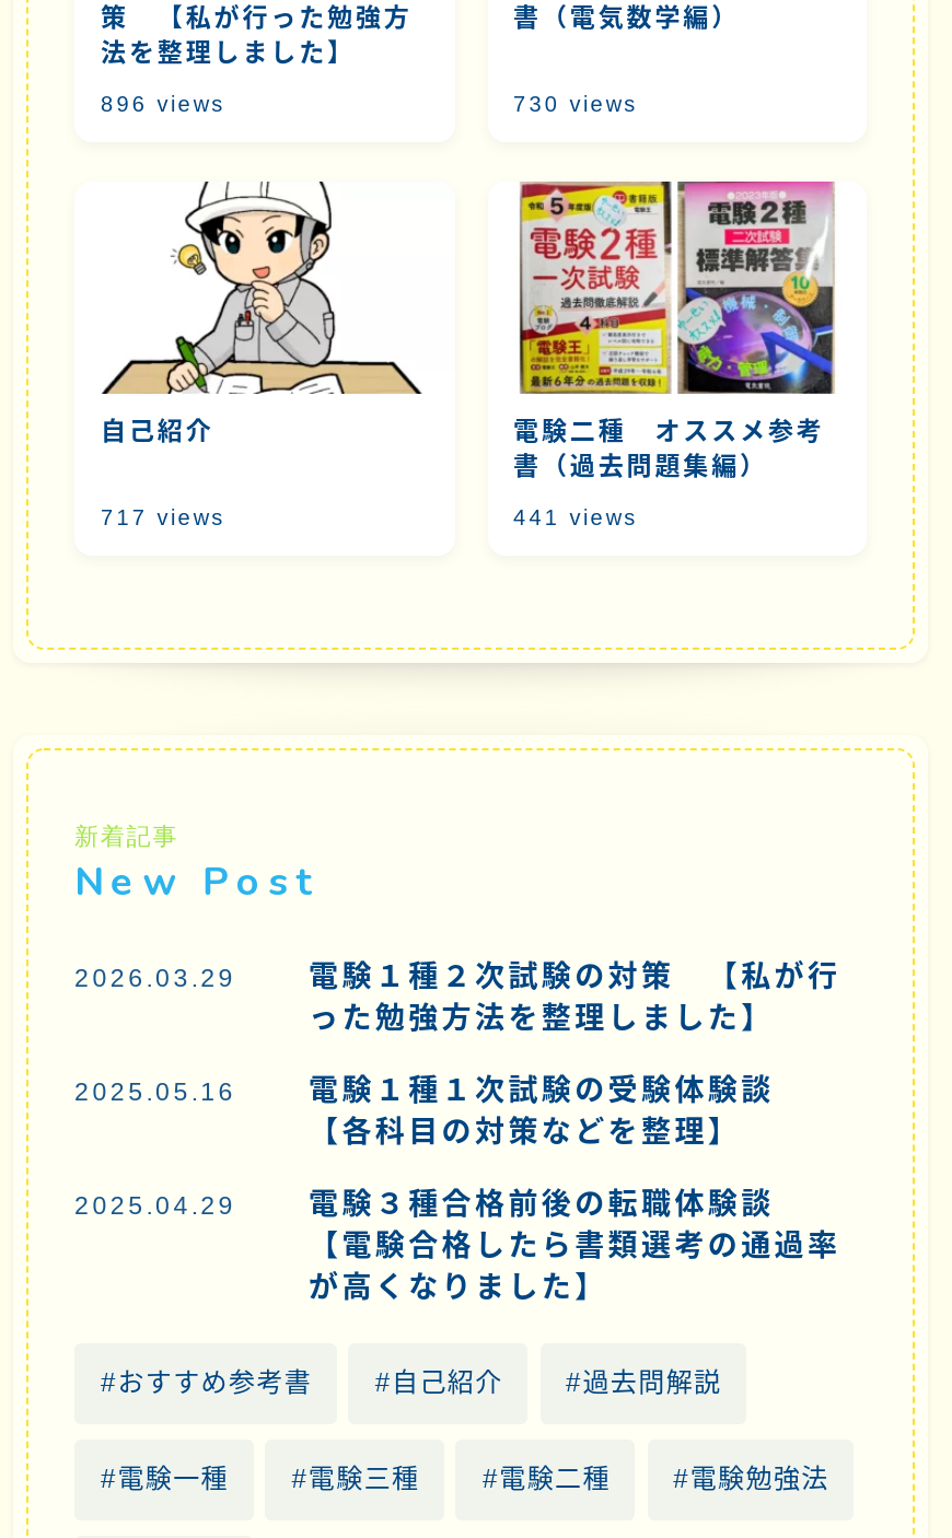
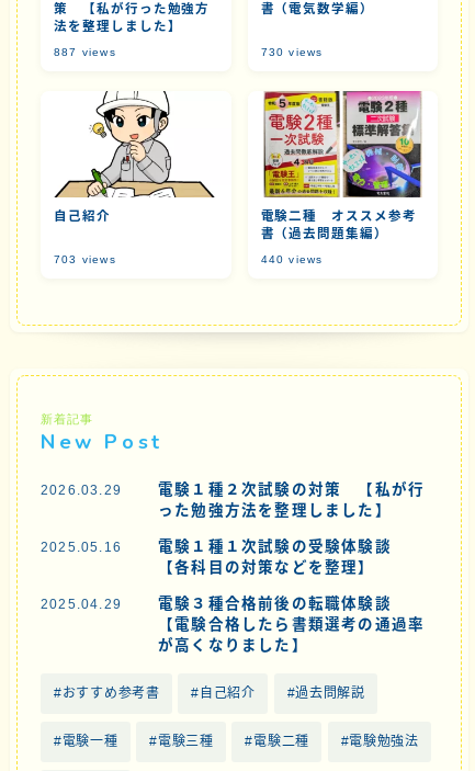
[101,91,225,115] 896 views -> [54,46,116,58] 887 views
[101,506,225,530] 717 views -> [54,254,116,266] 703 views
[513,506,638,530] 441 views -> [261,254,323,266] 440 views

